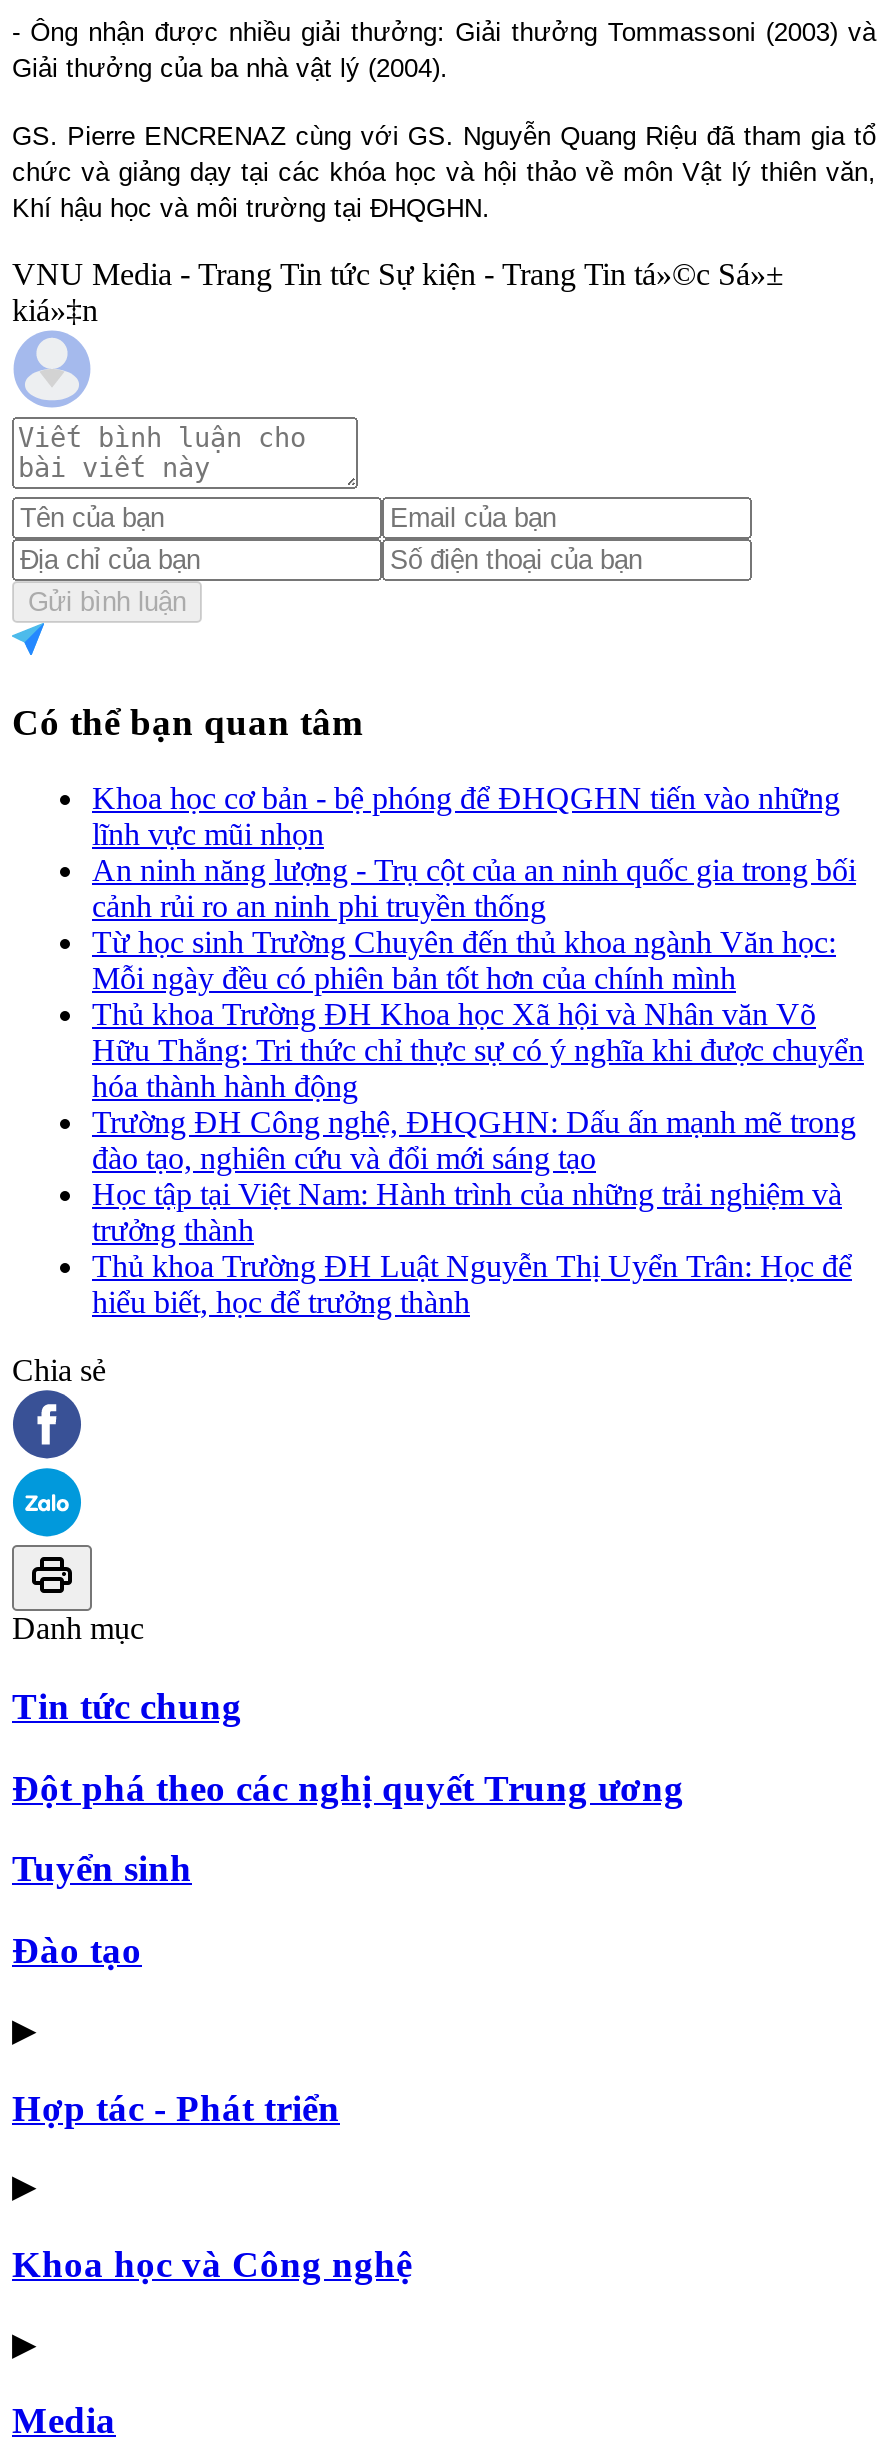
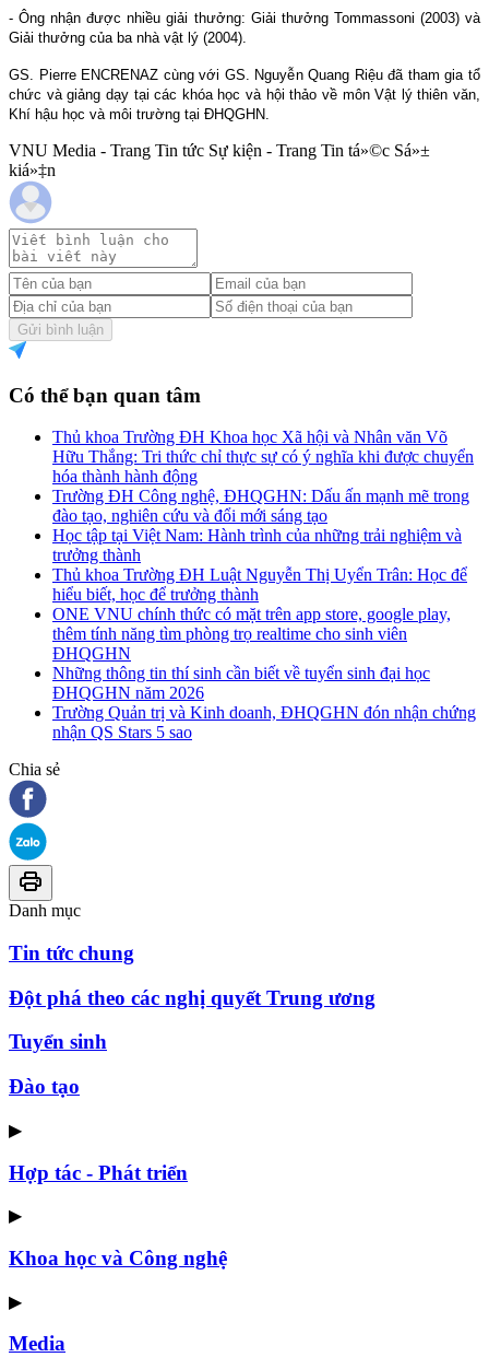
[92,781,856,995] Khoa học cơ bản - bệ phóng để ĐHQGHN tiến vào những | lĩnh vực mũi nhọn | An ninh năng lượng - Trụ cột của an ninh quốc gia trong bối | cảnh rủi ro an ninh phi truyền thống | Từ học sinh Trường Chuyên đến thủ khoa ngành Văn học: | Mỗi ngày đều có phiên bản tốt hơn của chính mình -> none
moved [92,997,864,1319] -> [52,428,474,604]: Thủ khoa Trường ĐH Khoa học Xã hội và Nhân văn Võ | Hữu Thắng: Tri thức chỉ thực sự có ý nghĩa khi được chuyển | hóa thành hành động | ... | Thủ khoa Trường ĐH Luật Nguyễn Thị Uyển Trân: Học để | hiểu biết, học để trưởng thành
none -> [52,605,476,742] ONE VNU chính thức có mặt trên app store, google play, | thêm tính năng tìm phòng trọ realtime cho sinh viên | ĐHQGHN | Những thông tin thí sinh cần biết về tuyển sinh đại học | ĐHQGHN năm 2026 | Trường Quản trị và Kinh doanh, ĐHQGHN đón nhận chứng | nhận QS Stars 5 sao

